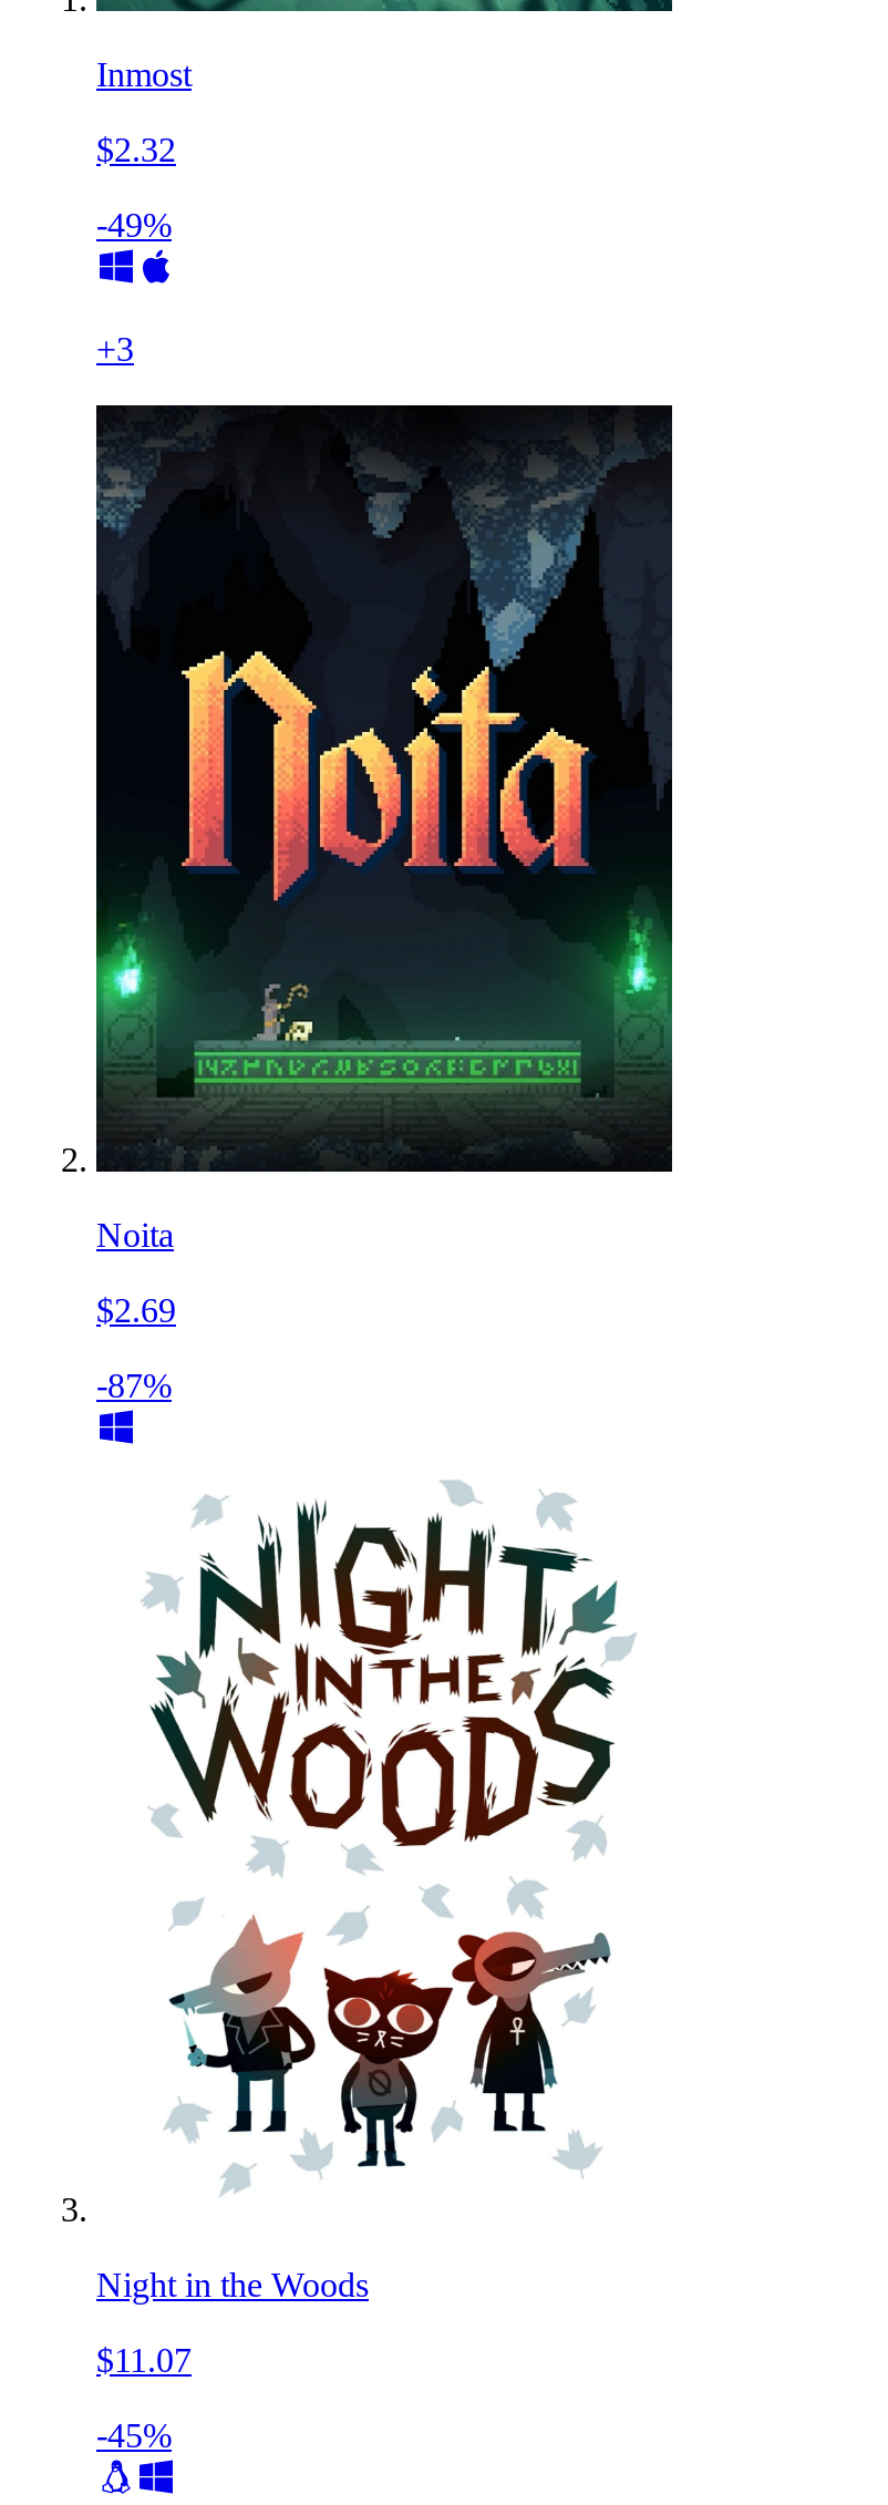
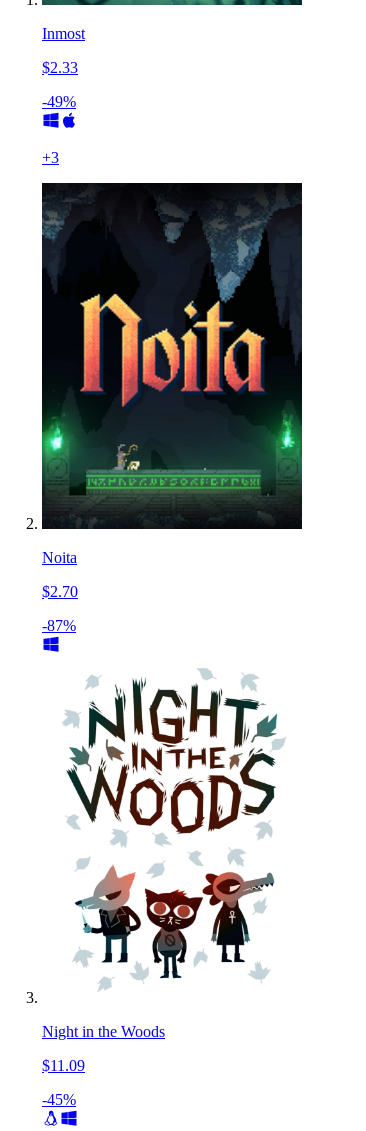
[96,130,176,168] $2.32 -> [42,59,78,76] $2.33
[96,1291,176,1328] $2.69 -> [42,583,78,600] $2.70
[96,2341,192,2378] $11.07 -> [42,1057,85,1074] $11.09

